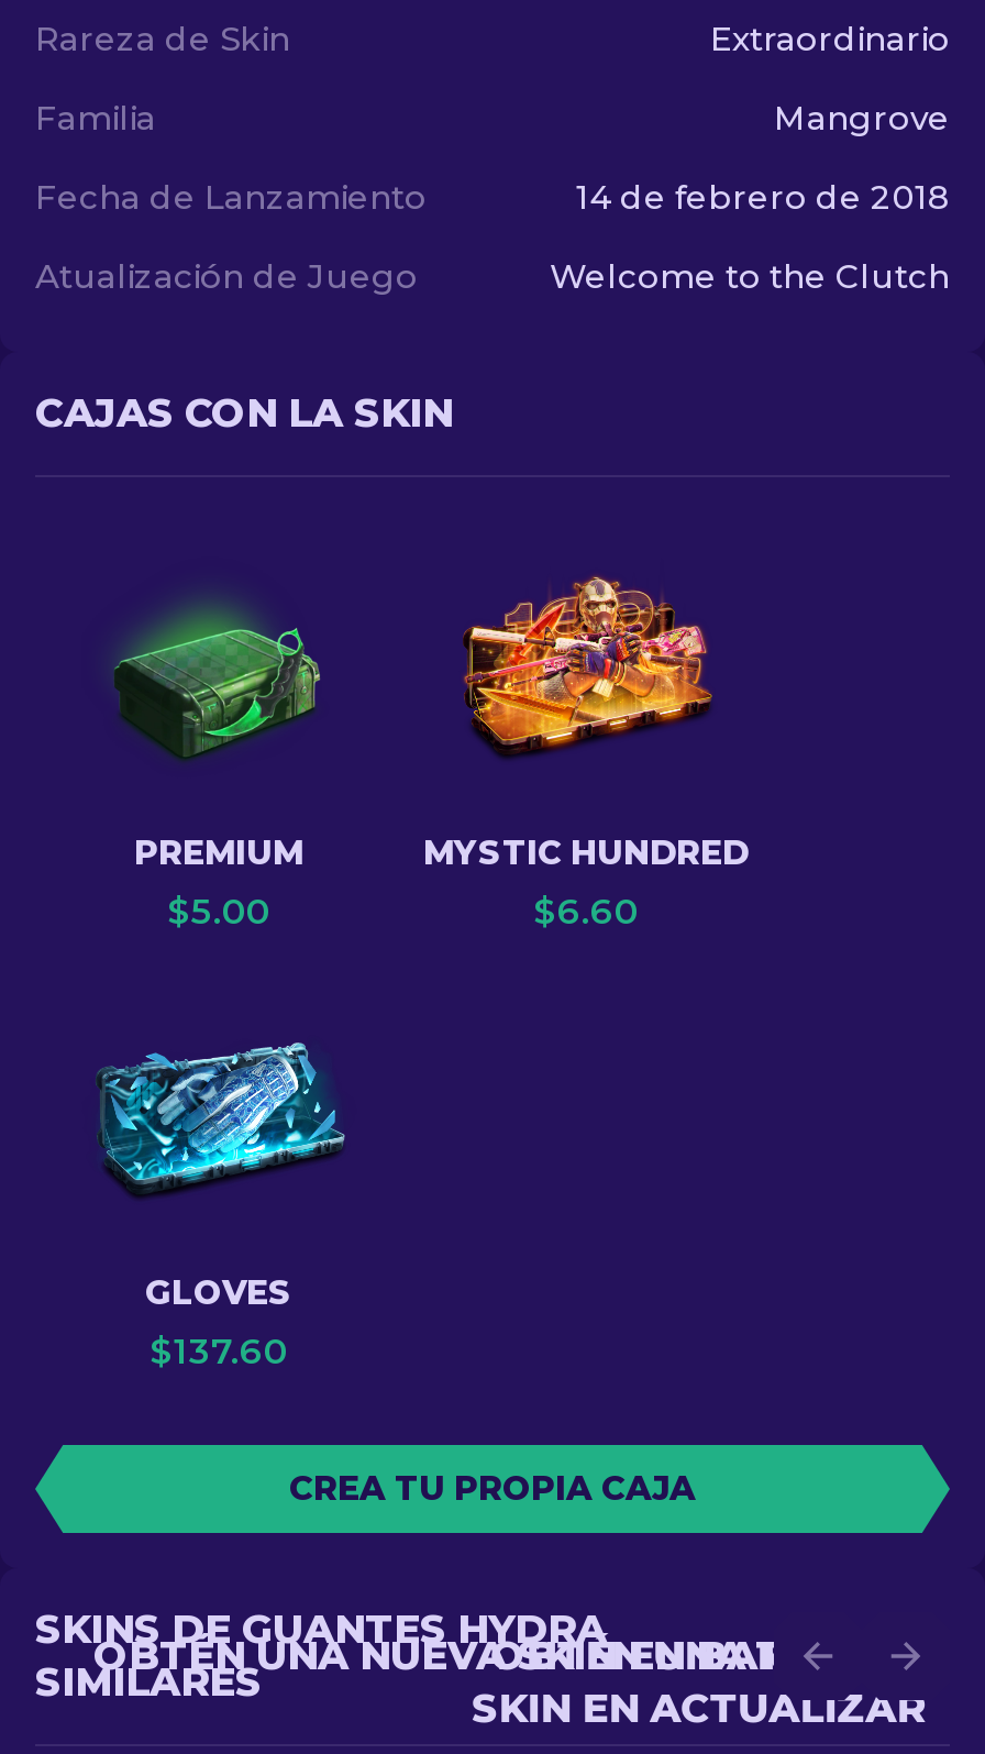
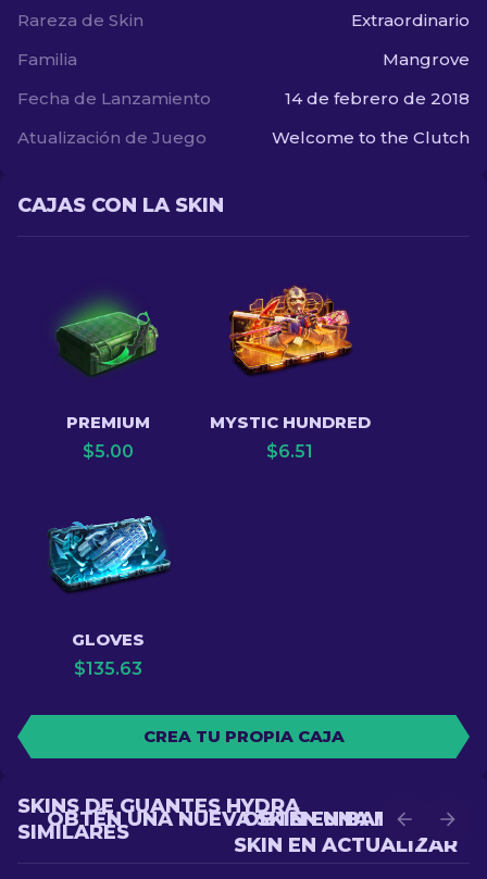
[533,891,639,933] $6.60 -> [266,441,313,462] $6.51
[150,1331,288,1372] $137.60 -> [74,658,142,679] $135.63

